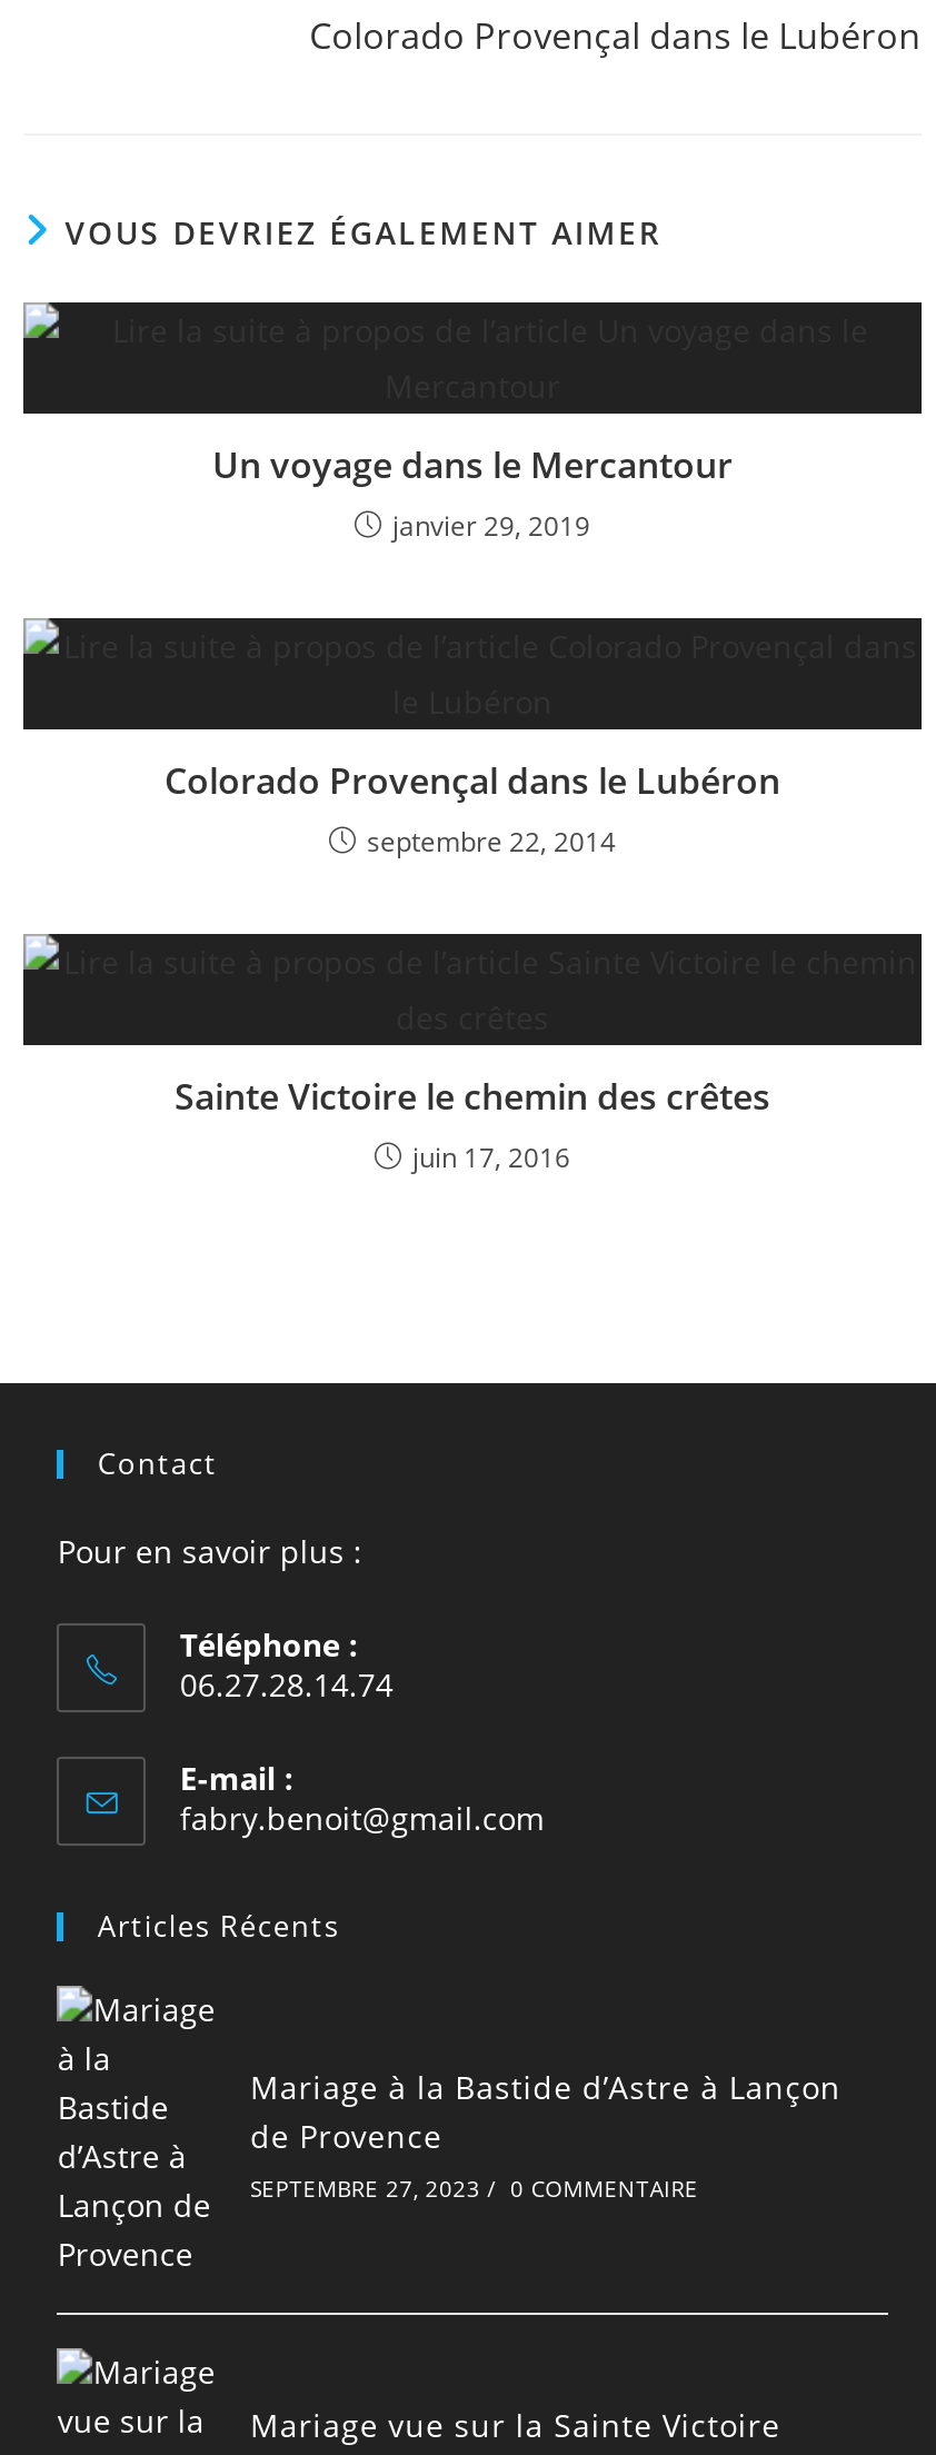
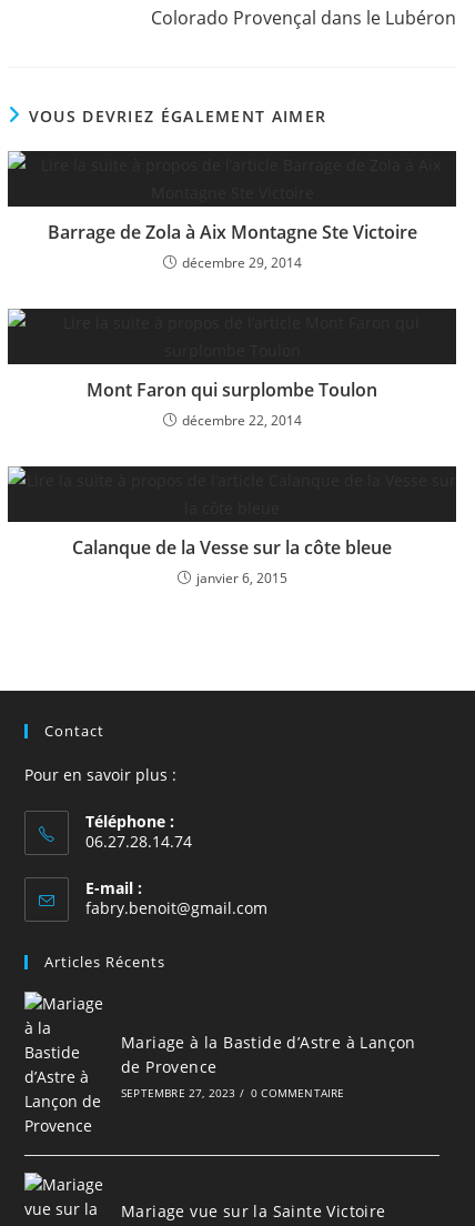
[212,440,733,545] Un voyage dans le Mercantour | janvier 29, 2019 -> [47,220,417,272] Barrage de Zola à Aix Montagne Ste Victoire | décembre 29, 2014
[165,756,780,861] Colorado Provençal dans le Lubéron | septembre 22, 2014 -> [87,378,377,430] Mont Faron qui surplombe Toulon | décembre 22, 2014
[175,1072,770,1176] Sainte Victoire le chemin des crêtes | juin 17, 2016 -> [72,535,392,587] Calanque de la Vesse sur la côte bleue | janvier 6, 2015

